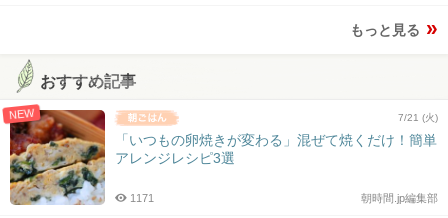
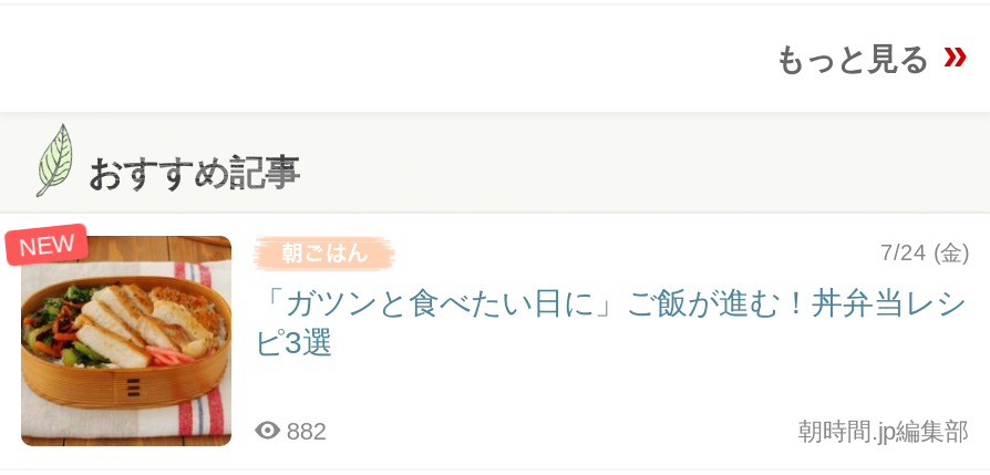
[9,110,437,206] [image] | 「いつもの卵焼きが変わる」混ぜて焼くだけ！簡単 | アレンジレシピ3選 -> [19,236,967,448] [image] | 「ガツンと食べたい日に」ご飯が進む！丼弁当レシ | ピ3選
[398,112,438,123] 7/21 (火) -> [880,240,969,264] 7/24 (金)
[130,192,154,204] 1171 -> [287,417,326,444] 882

